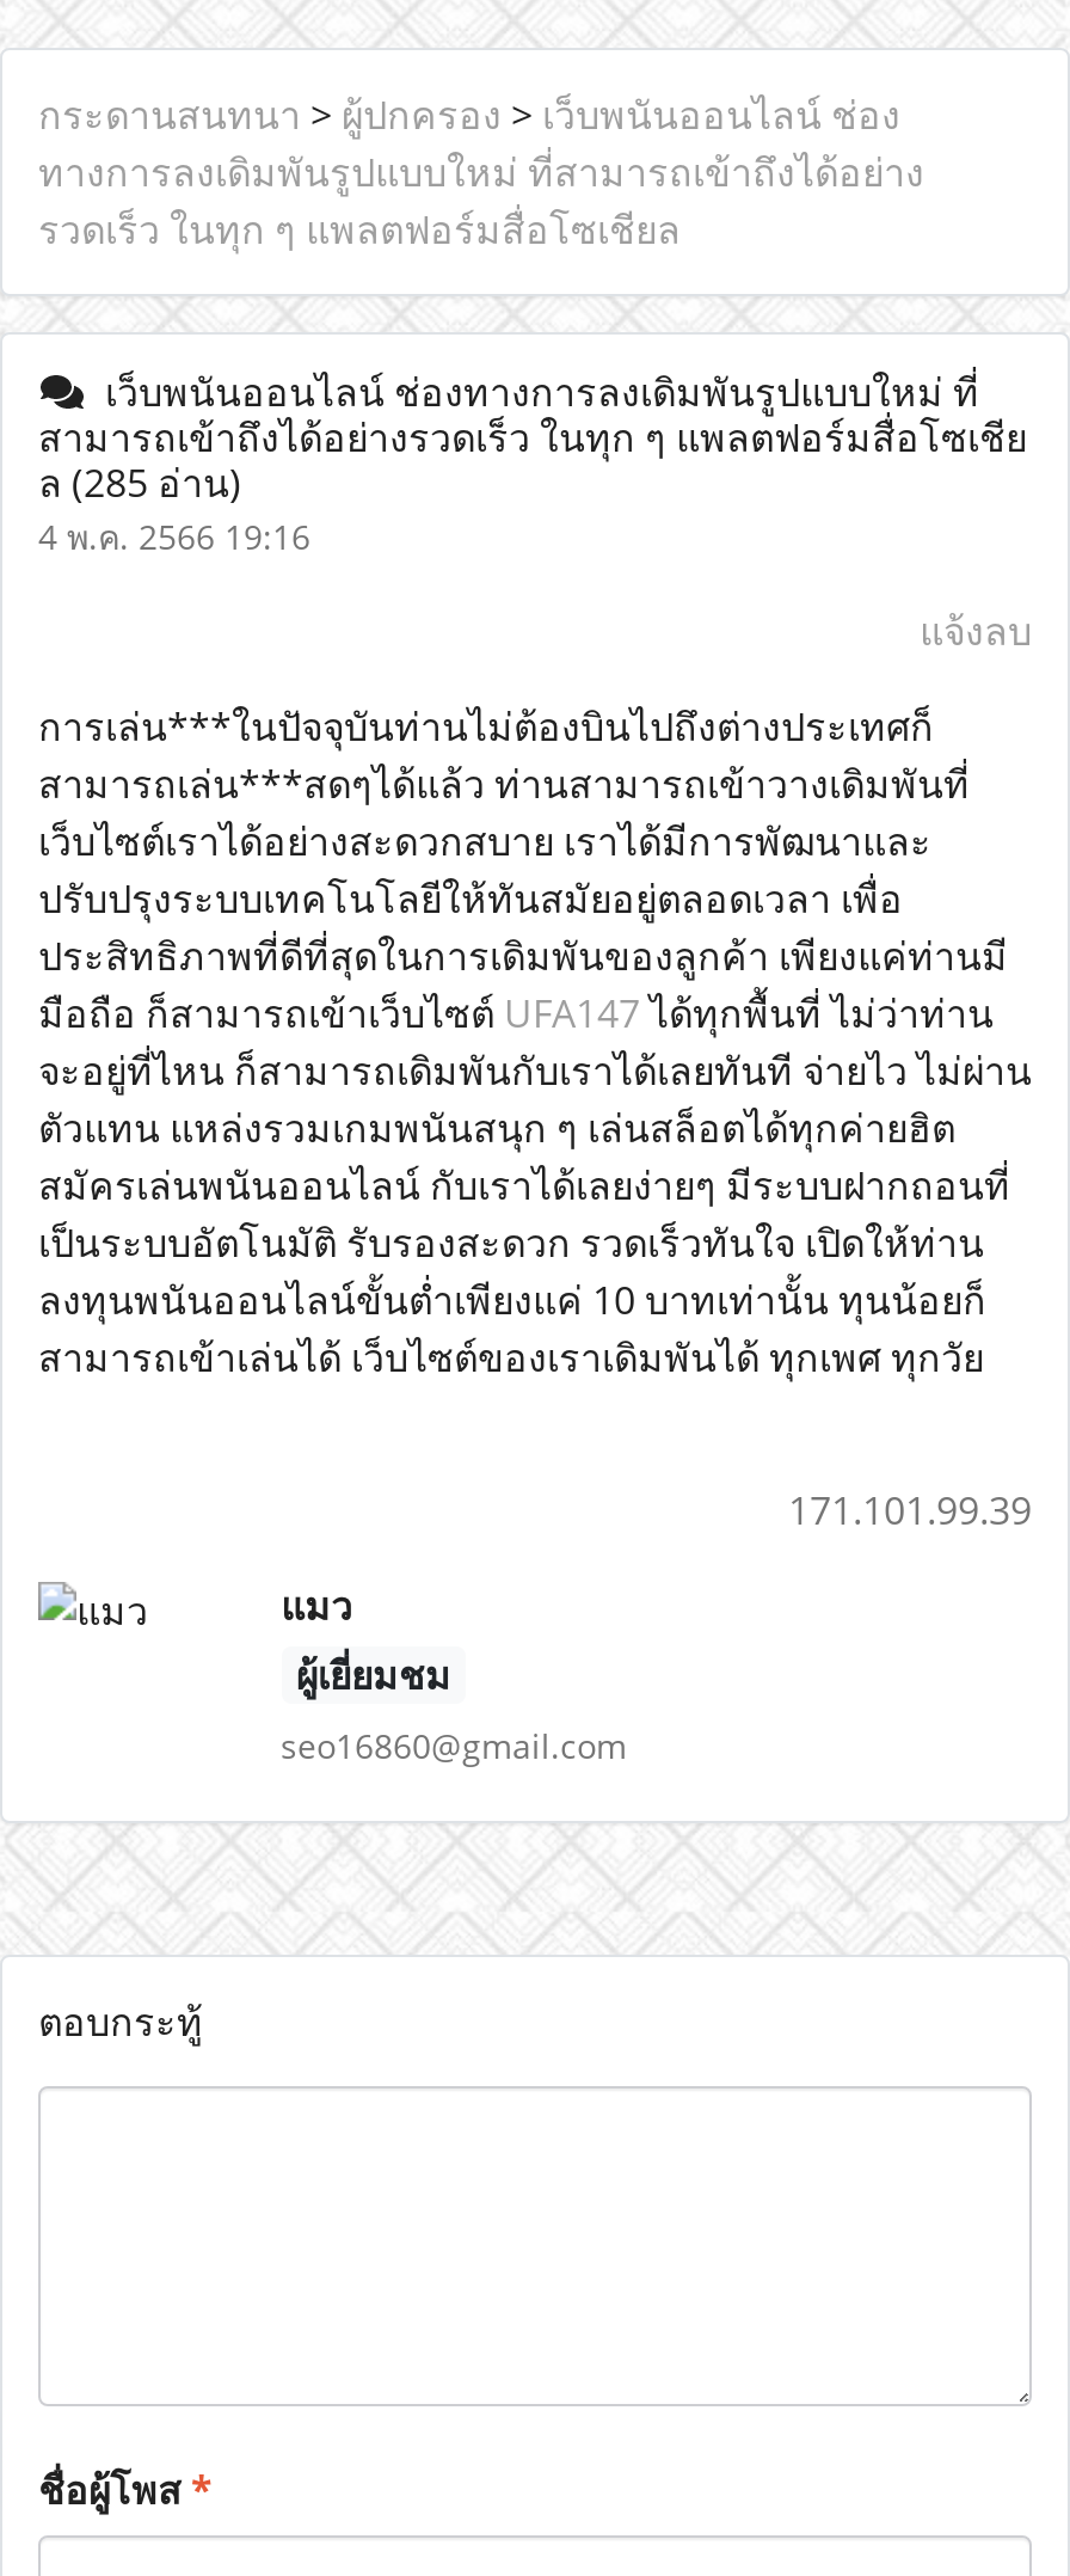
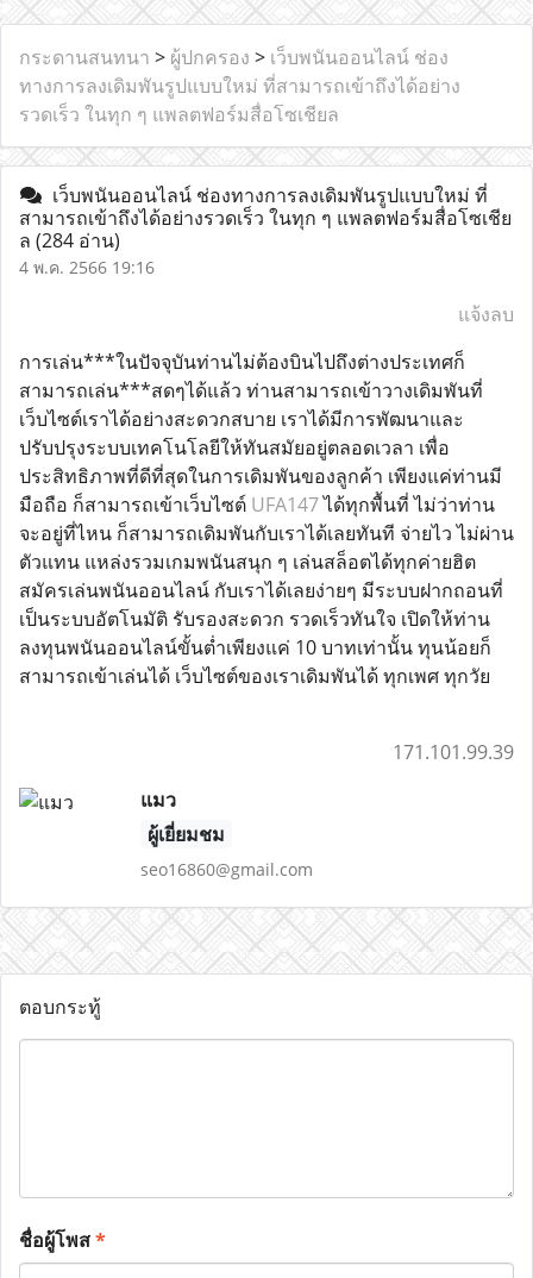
[38,456,241,509] ล(285 อ่าน) -> [19,227,120,253] ล(284 อ่าน)

